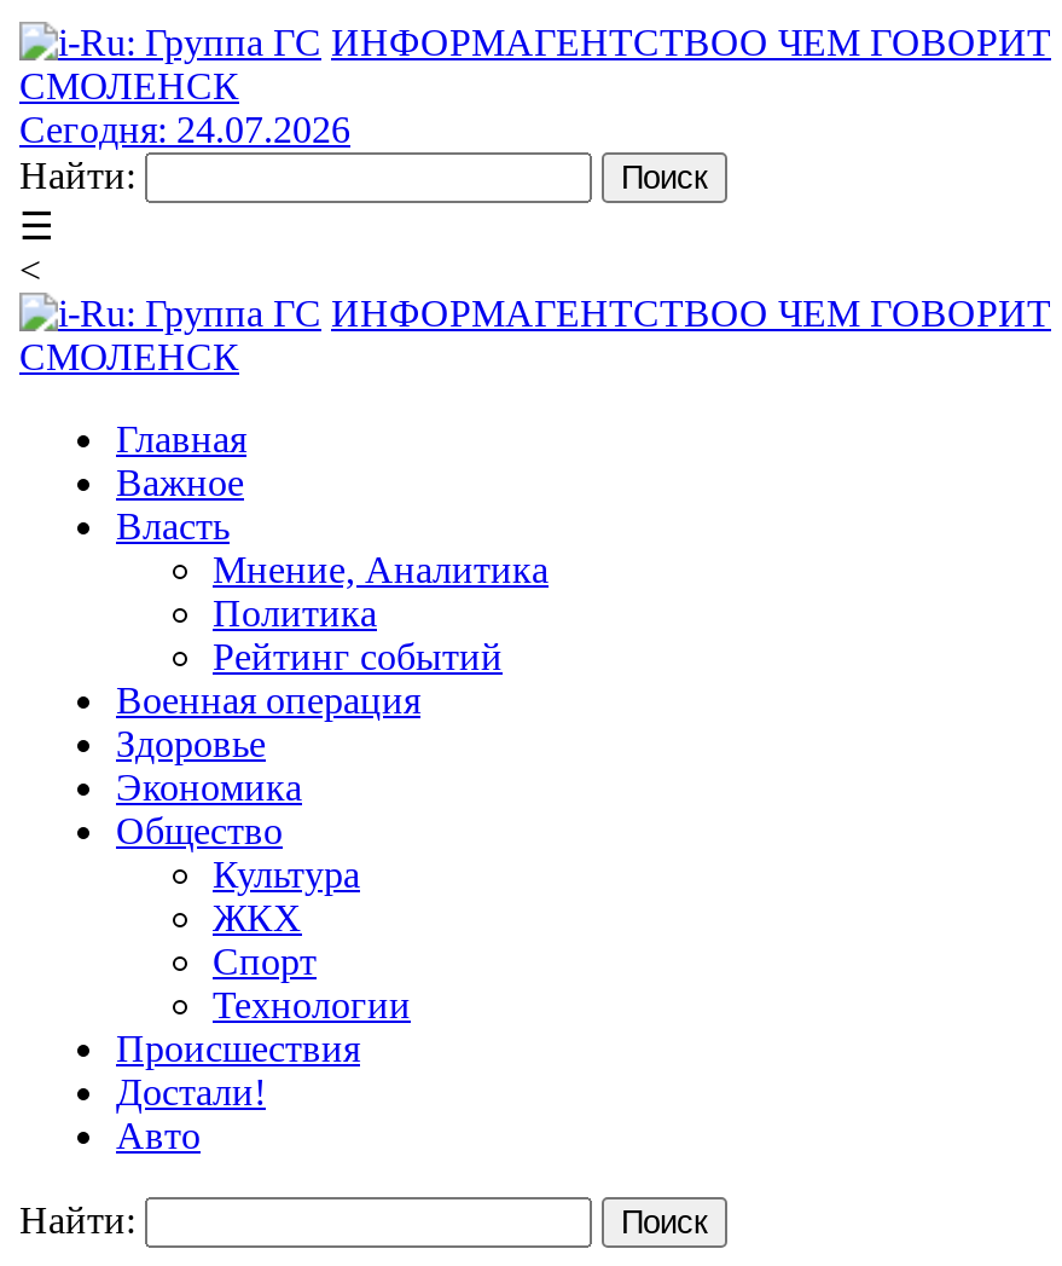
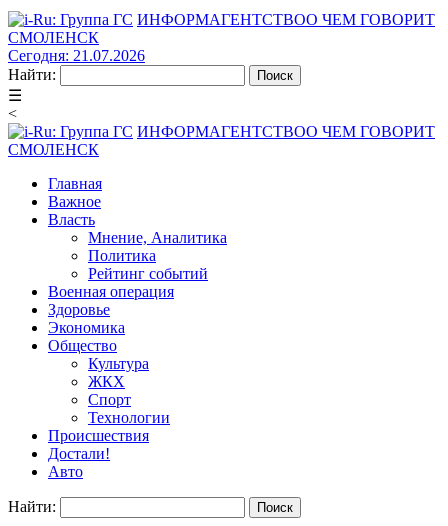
[19,109,350,150] Сегодня: 24.07.2026 -> [8,47,145,64] Сегодня: 21.07.2026

